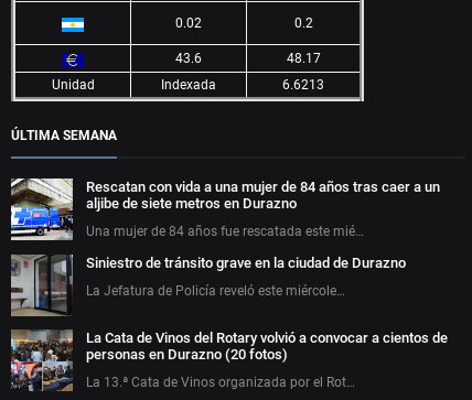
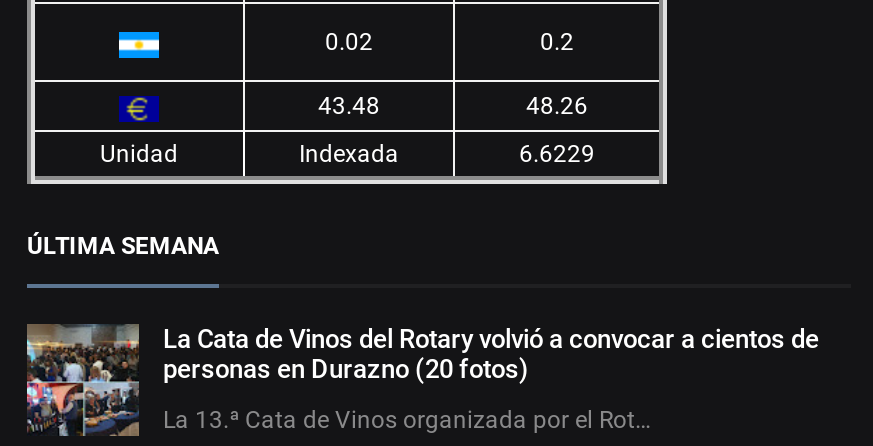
[175,51,202,67] 43.6 -> [318,93,380,121] 43.48
[286,51,320,67] 48.17 -> [526,93,588,121] 48.26
[282,78,324,93] 6.6213 -> [519,141,595,169] 6.6229
[10,177,440,299] [image] | Rescatan con vida a una mujer de 84 años tras caer a un | aljibe de siete metros en Durazno | Una mujer de 84 años fue rescatada este mié… | Siniestro de tránsito grave en la ciudad de Durazno | La Jefatura de Policía reveló este miércole… -> none
[10,255,71,317] [image] -> none

